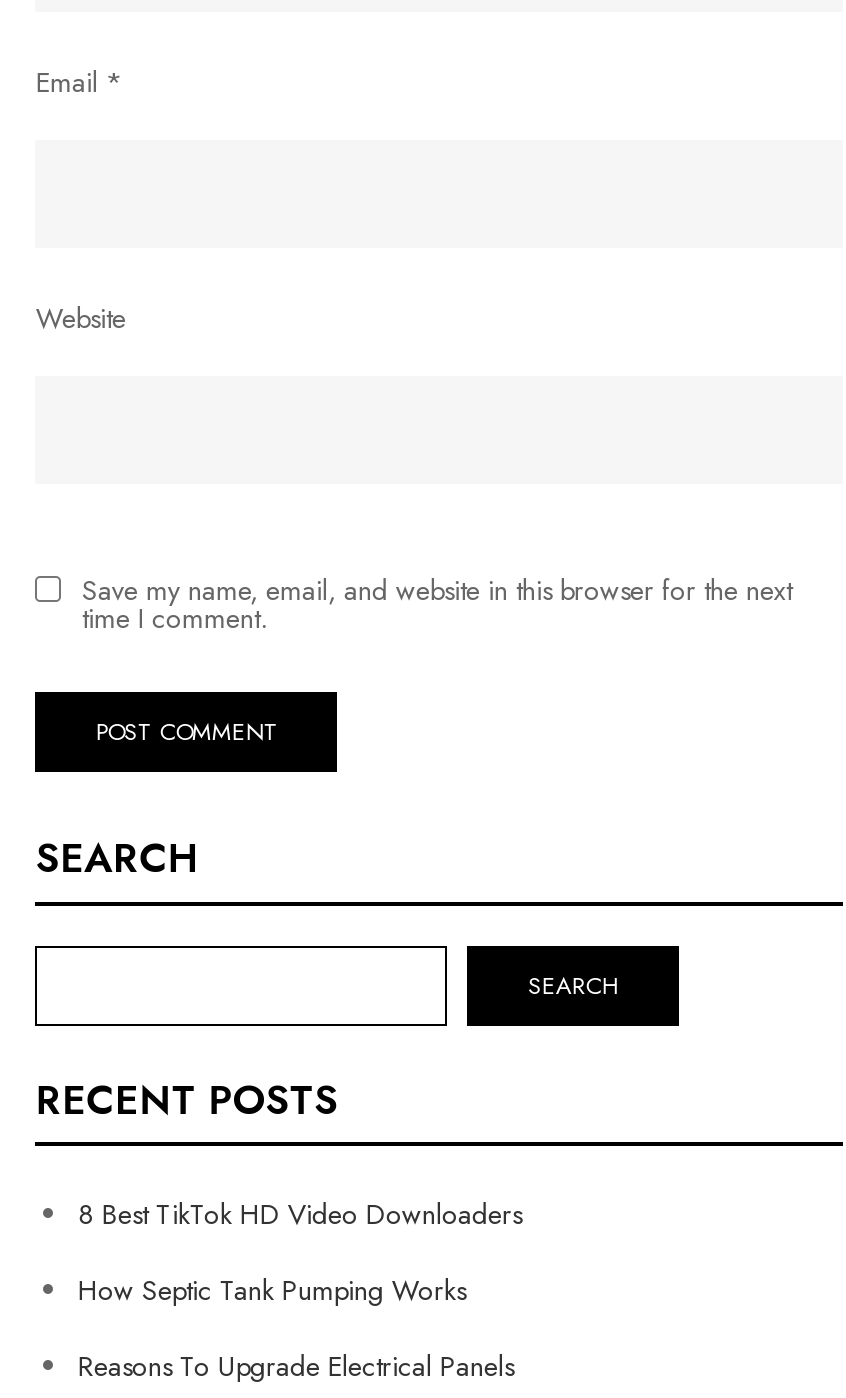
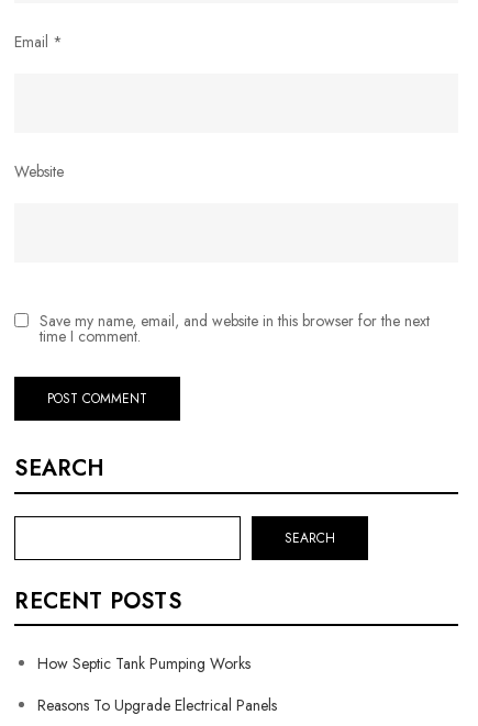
[78,1194,522,1234] 8 Best TikTok HD Video Downloaders -> none

